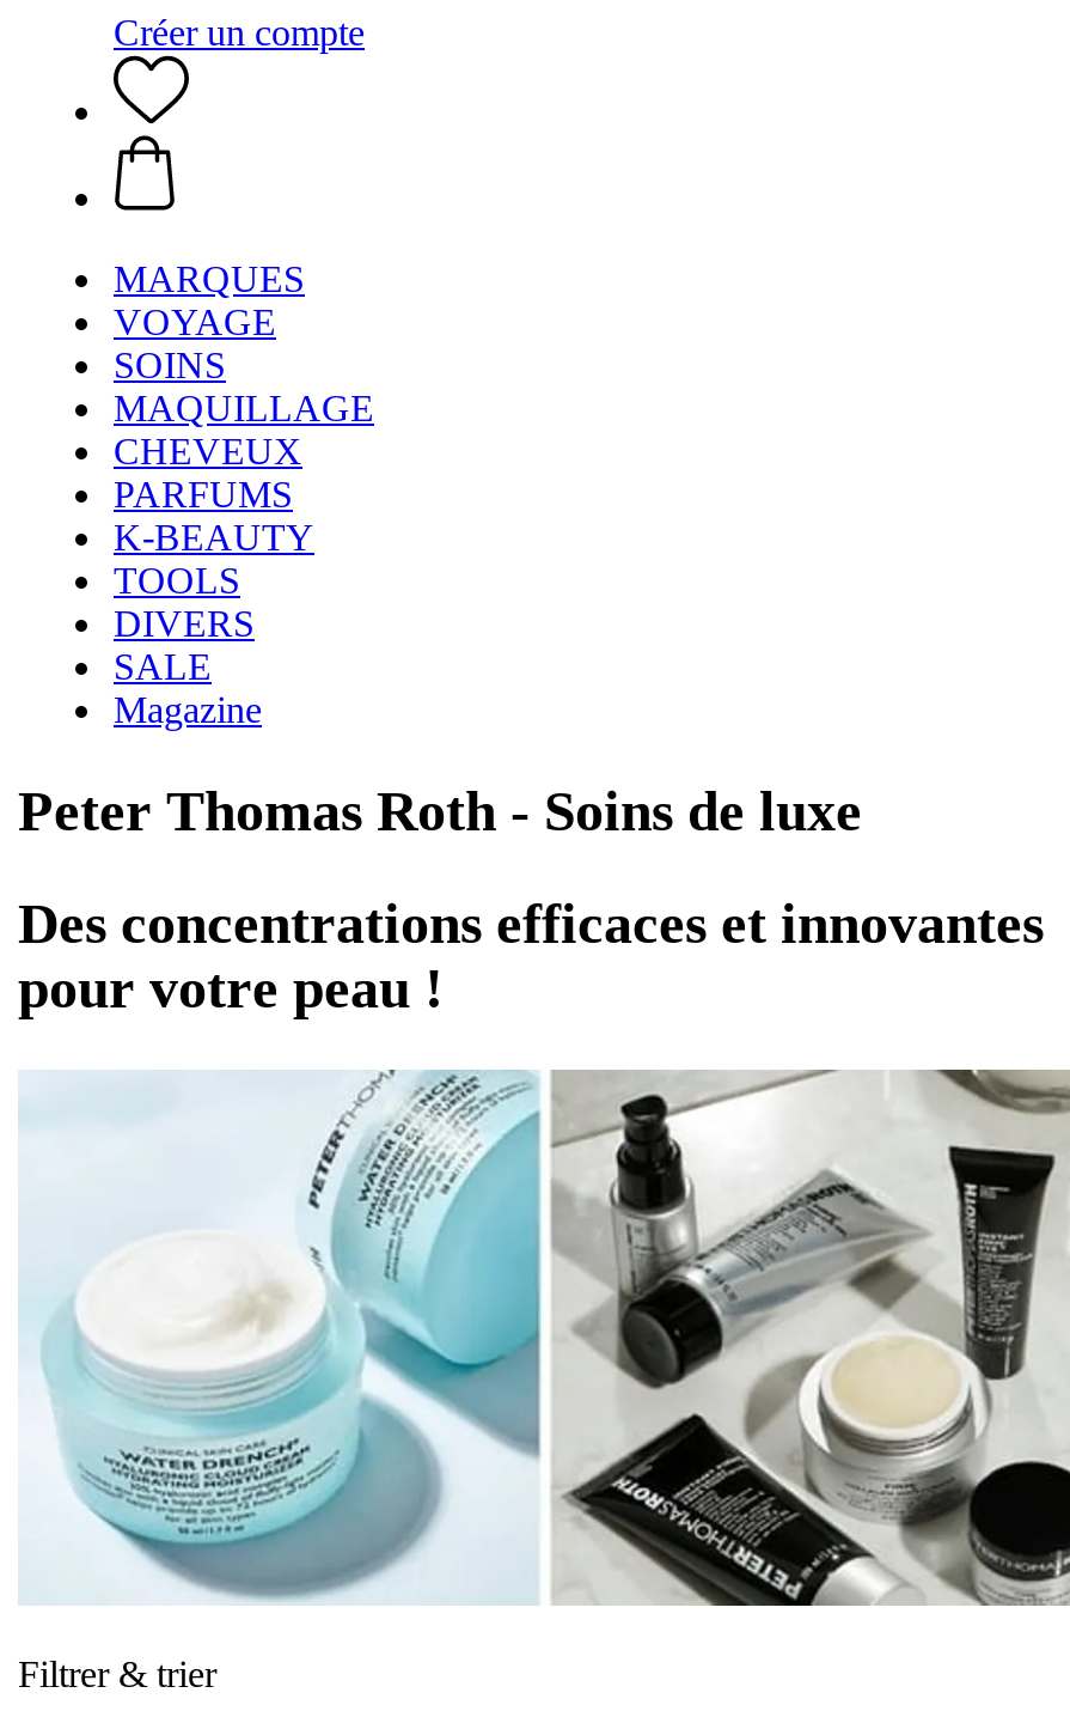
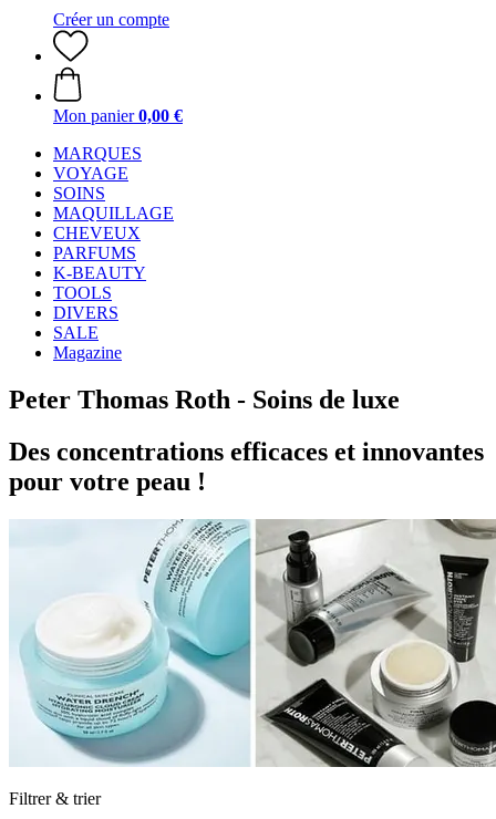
none -> [53,106,183,125] Mon panier 0,00 €

